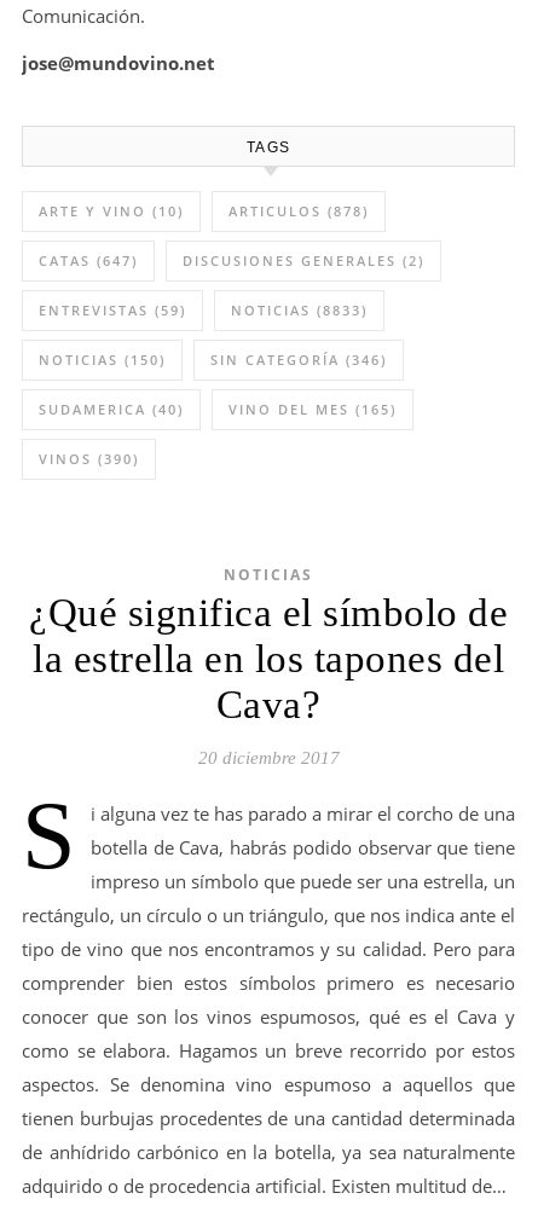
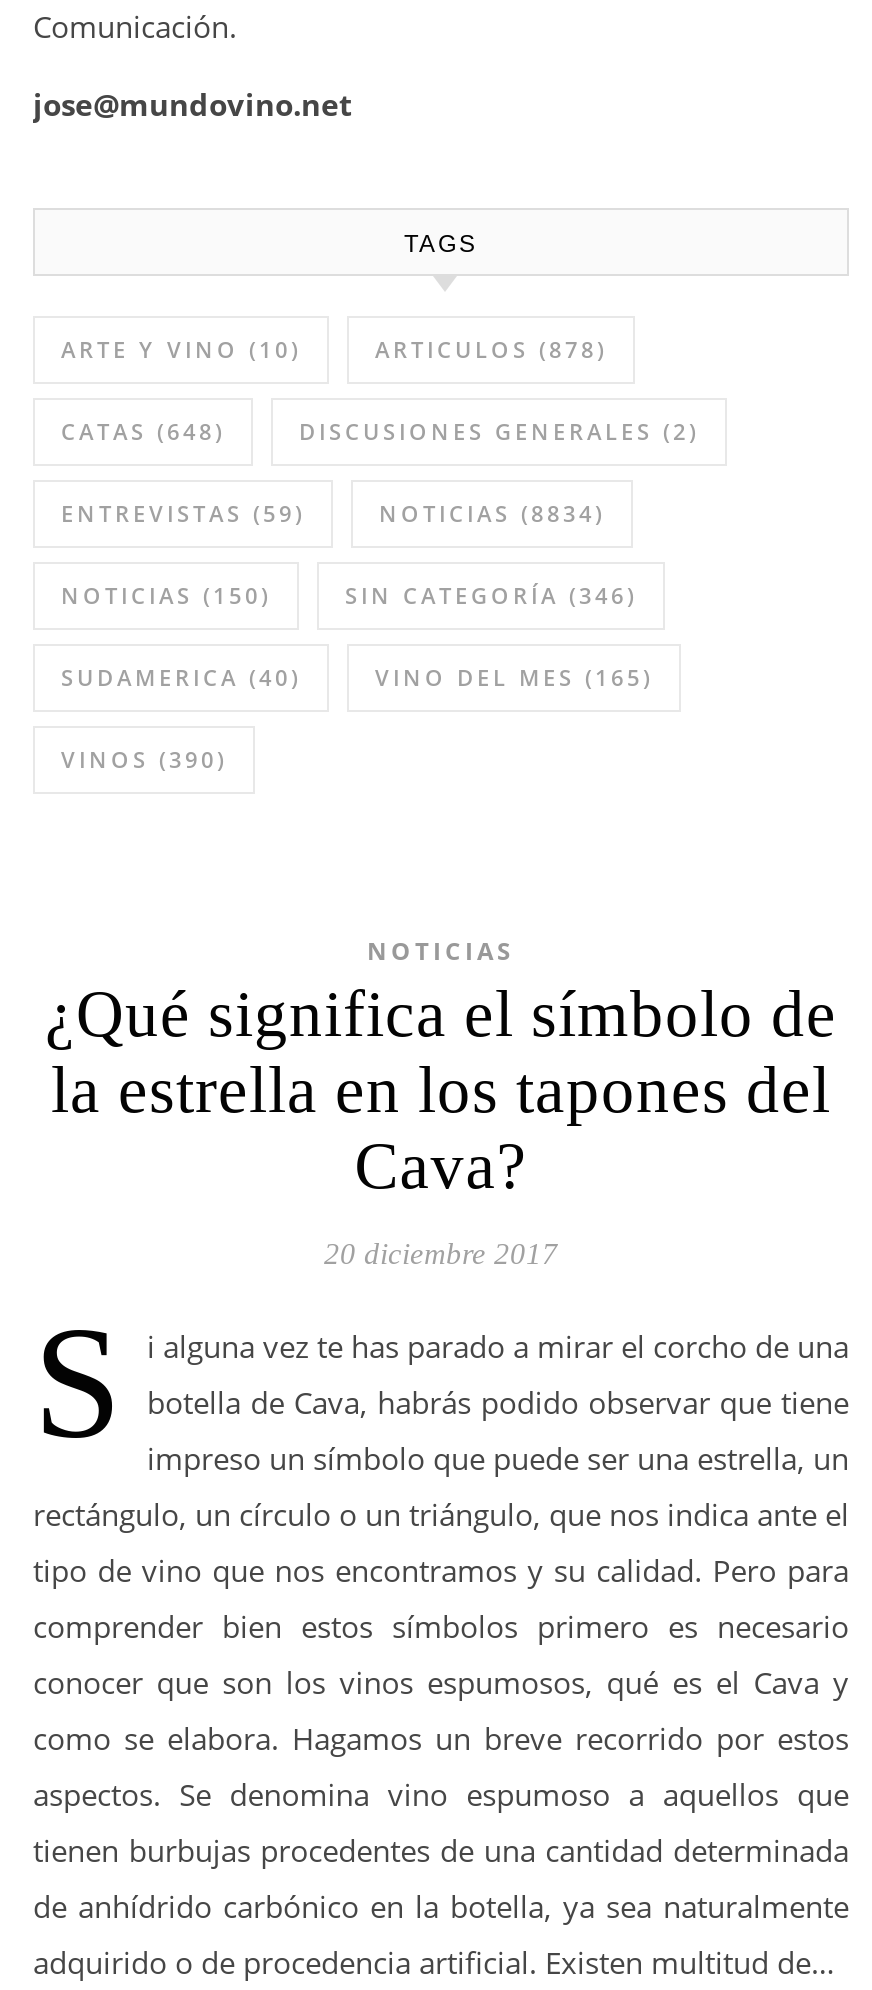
[39,251,138,270] CATAS (647) -> [61,416,225,446] CATAS (648)
[231,301,368,319] NOTICIAS (8833) -> [379,498,605,528] NOTICIAS (8834)

